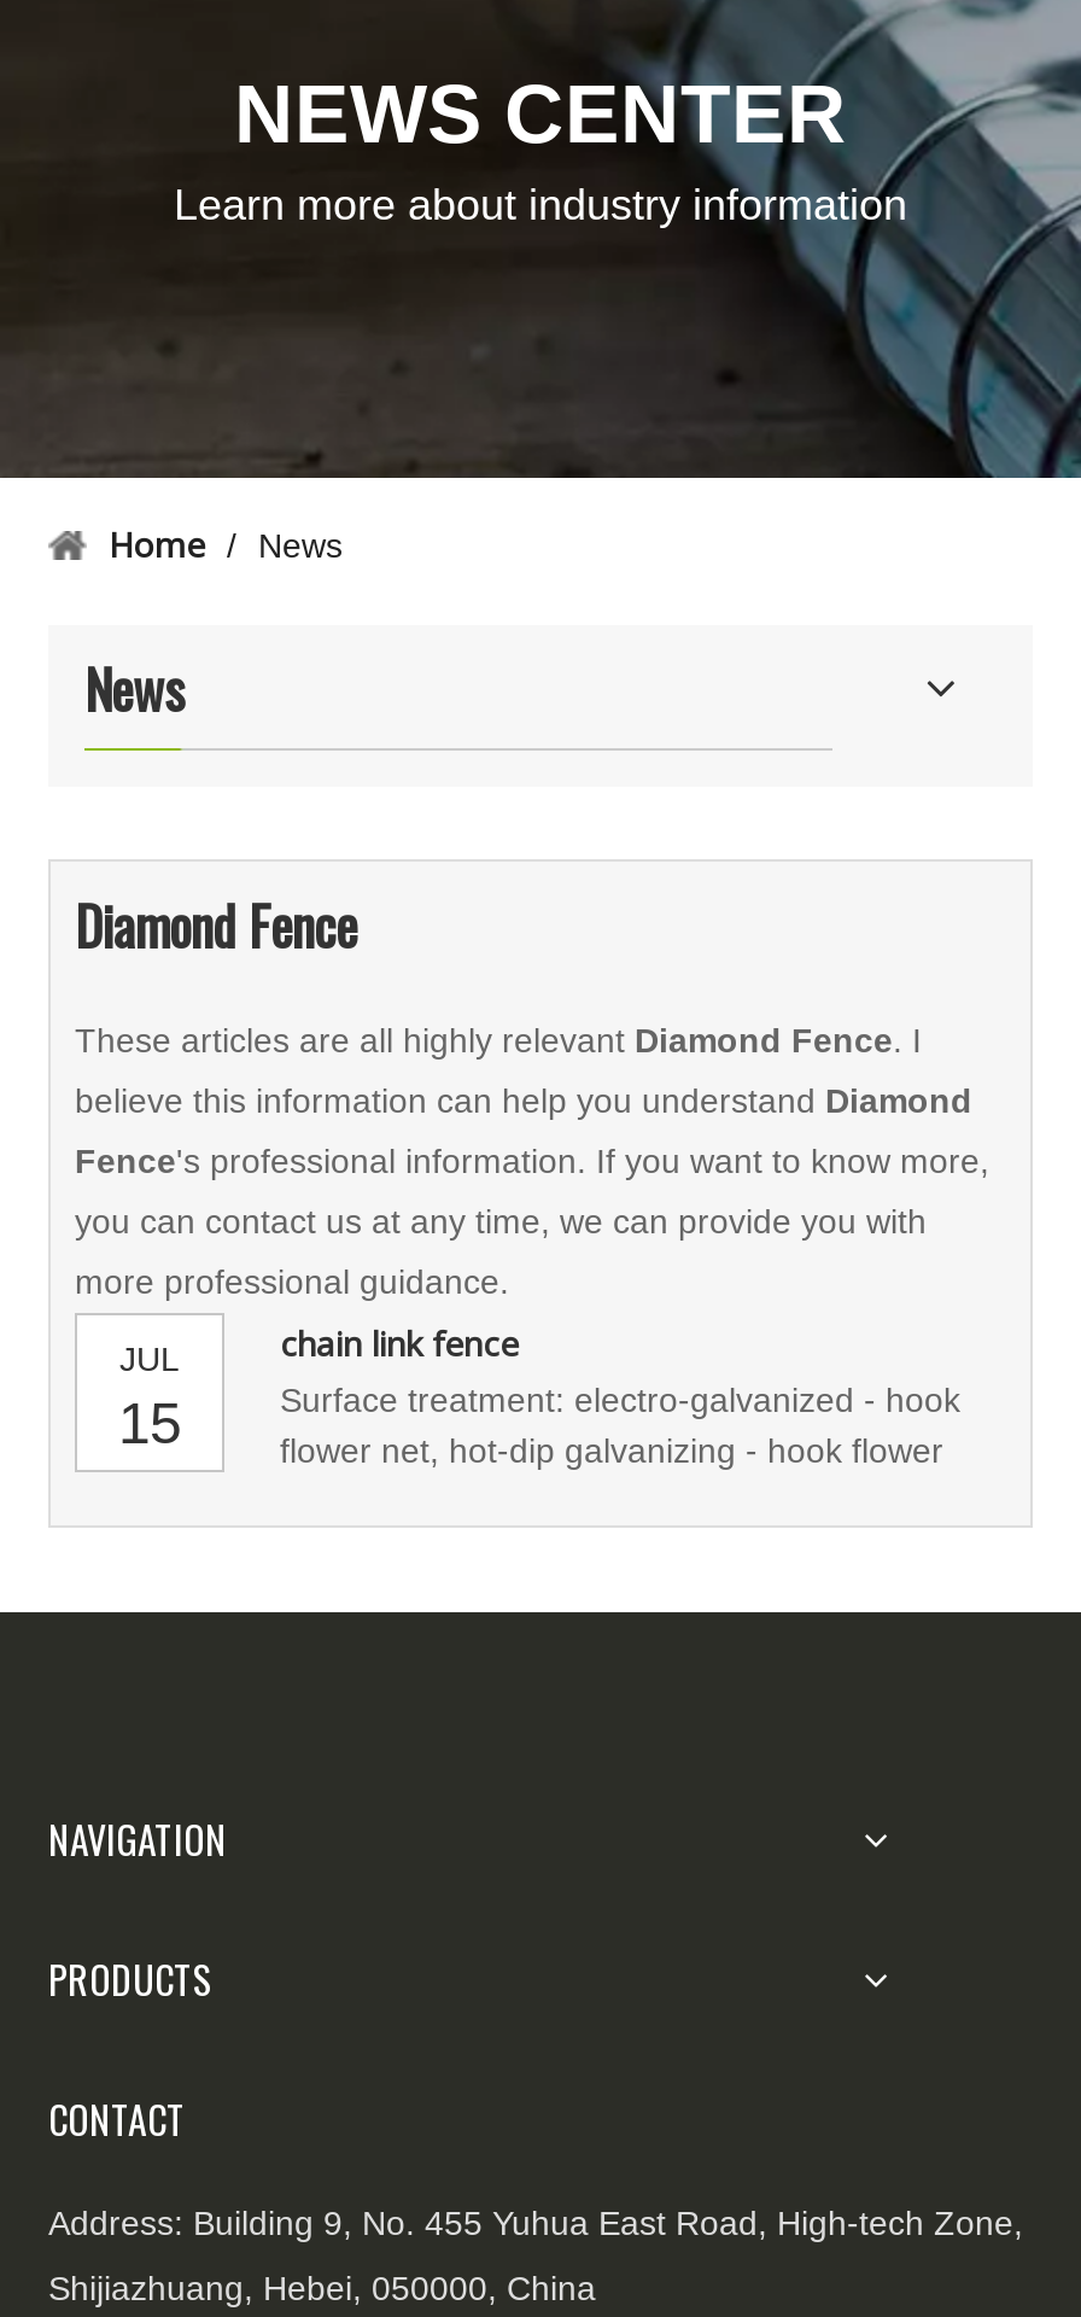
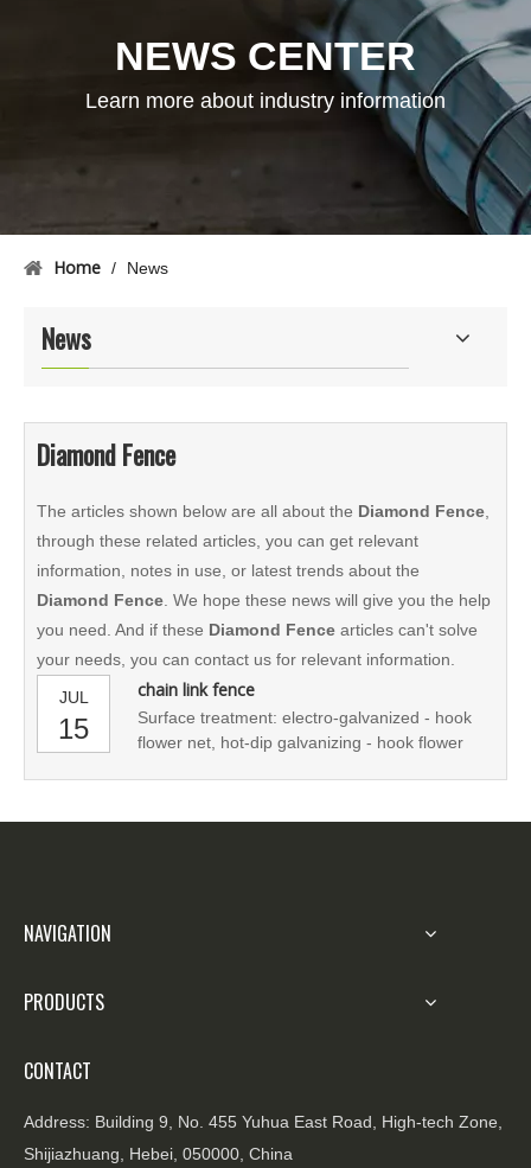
[75,1021,989,1301] These articles are all highly relevant Diamond Fence. I | believe this information can help you understand Diamond | Fence's professional information. If you want to know more, | you can contact us at any time, we can provide you with | more professional guidance. -> [37,502,491,669] The articles shown below are all about the Diamond Fence, | through these related articles, you can get relevant | information, notes in use, or latest trends about the | Diamond Fence. We hope these news will give you the help | you need. And if these Diamond Fence articles can't solve | your needs, you can contact us for relevant information.

